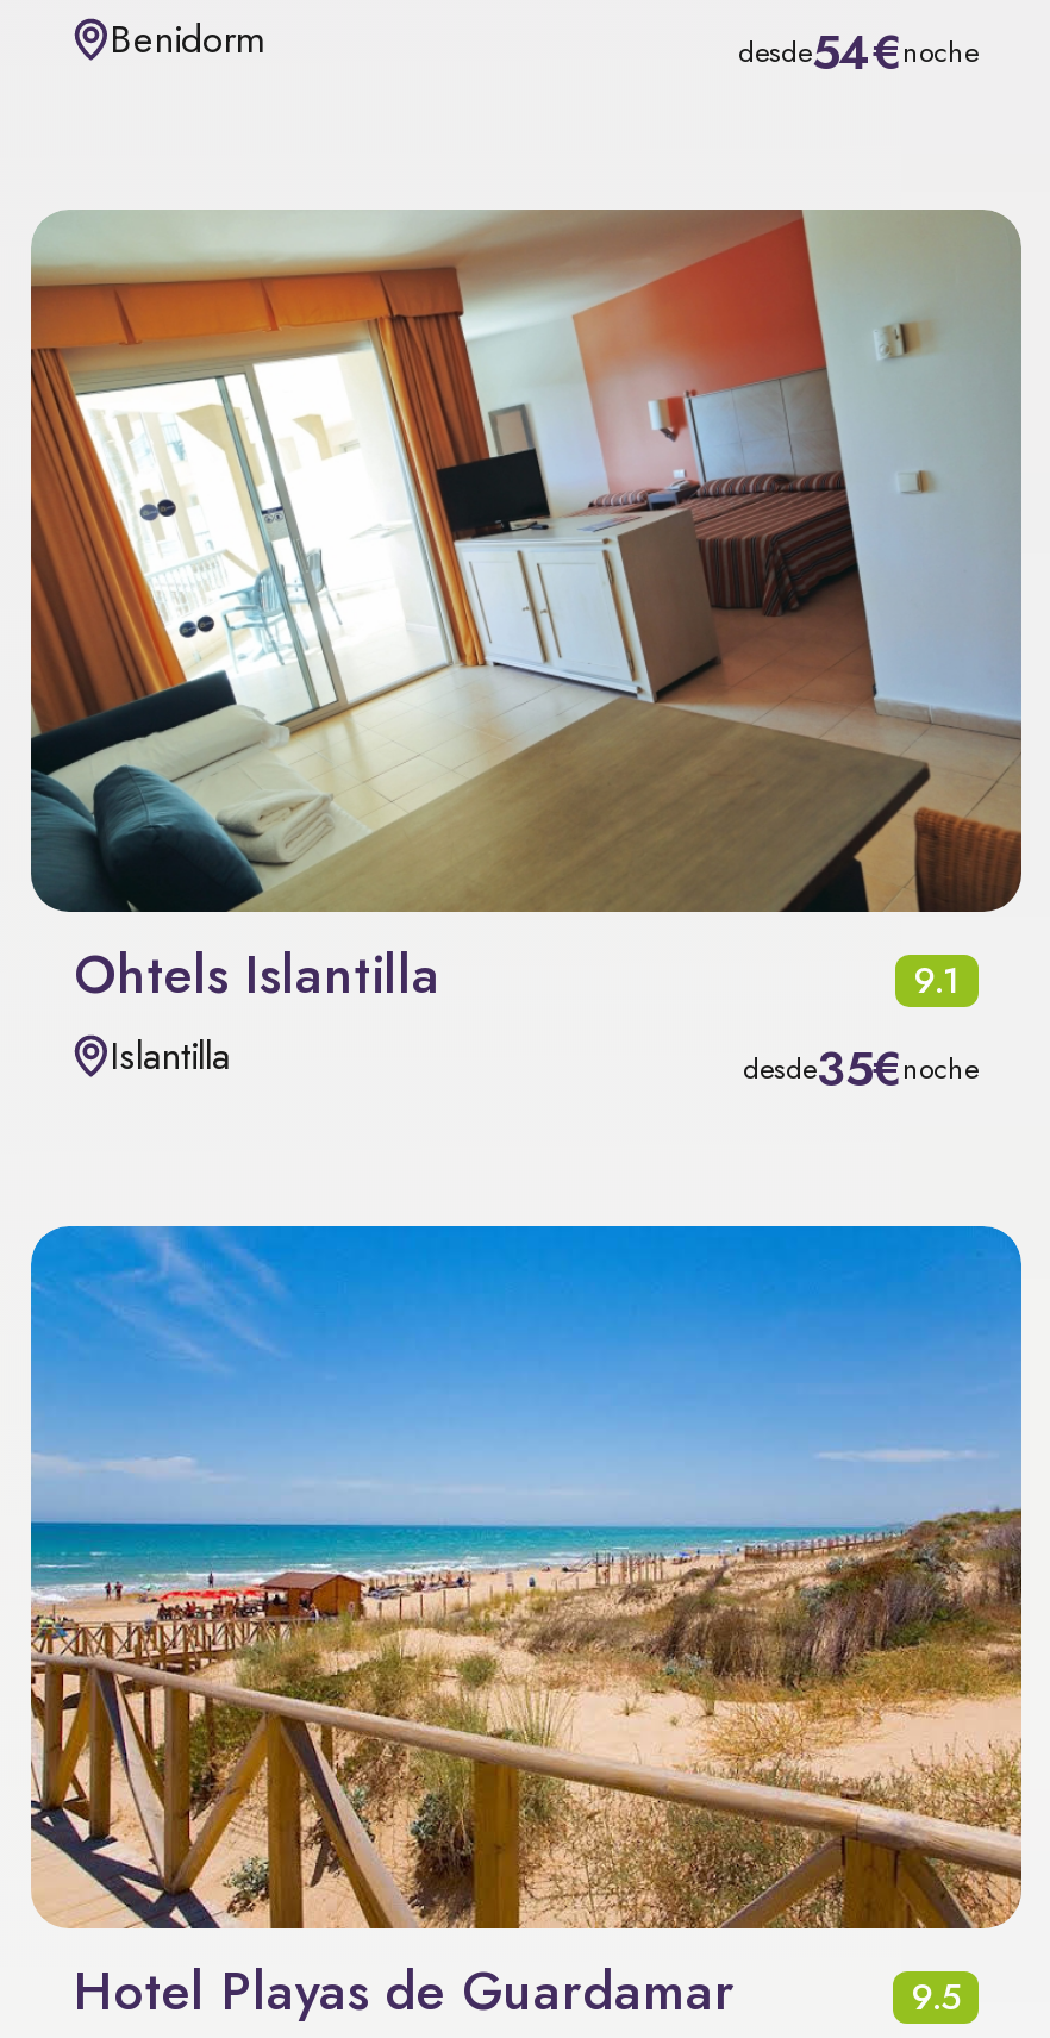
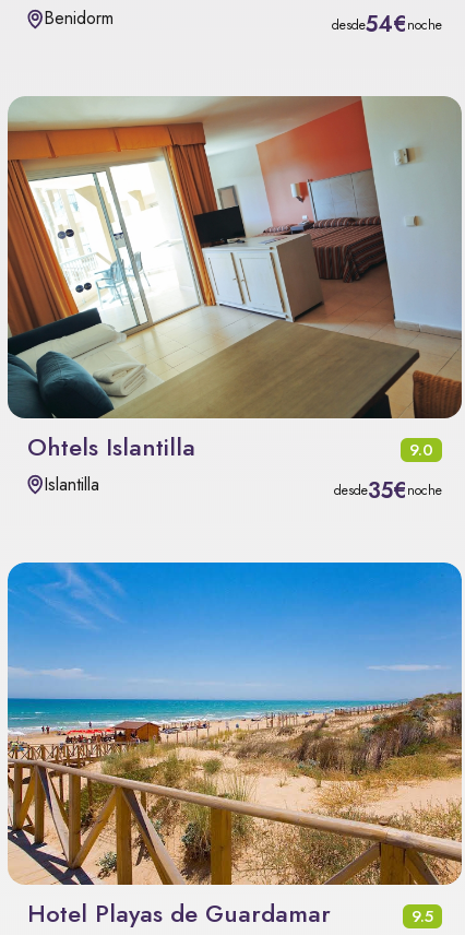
[914,956,960,1008] 9.1 -> [409,438,433,462] 9.0

